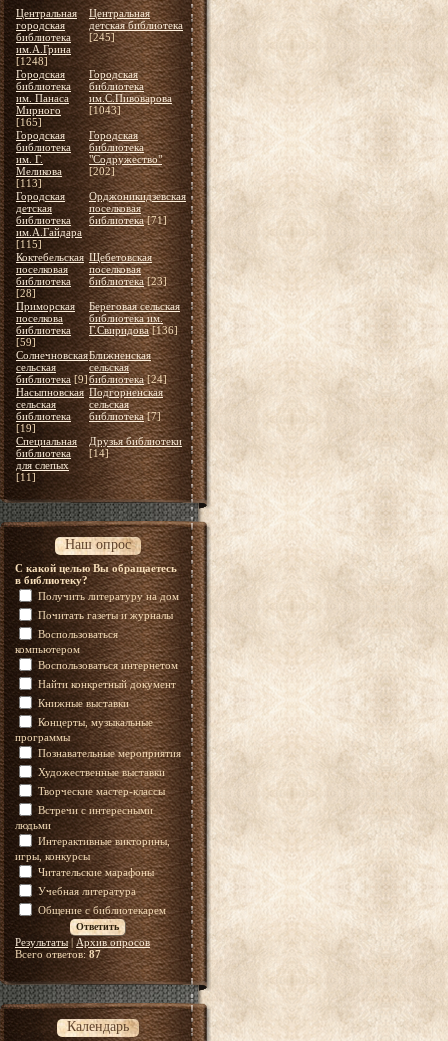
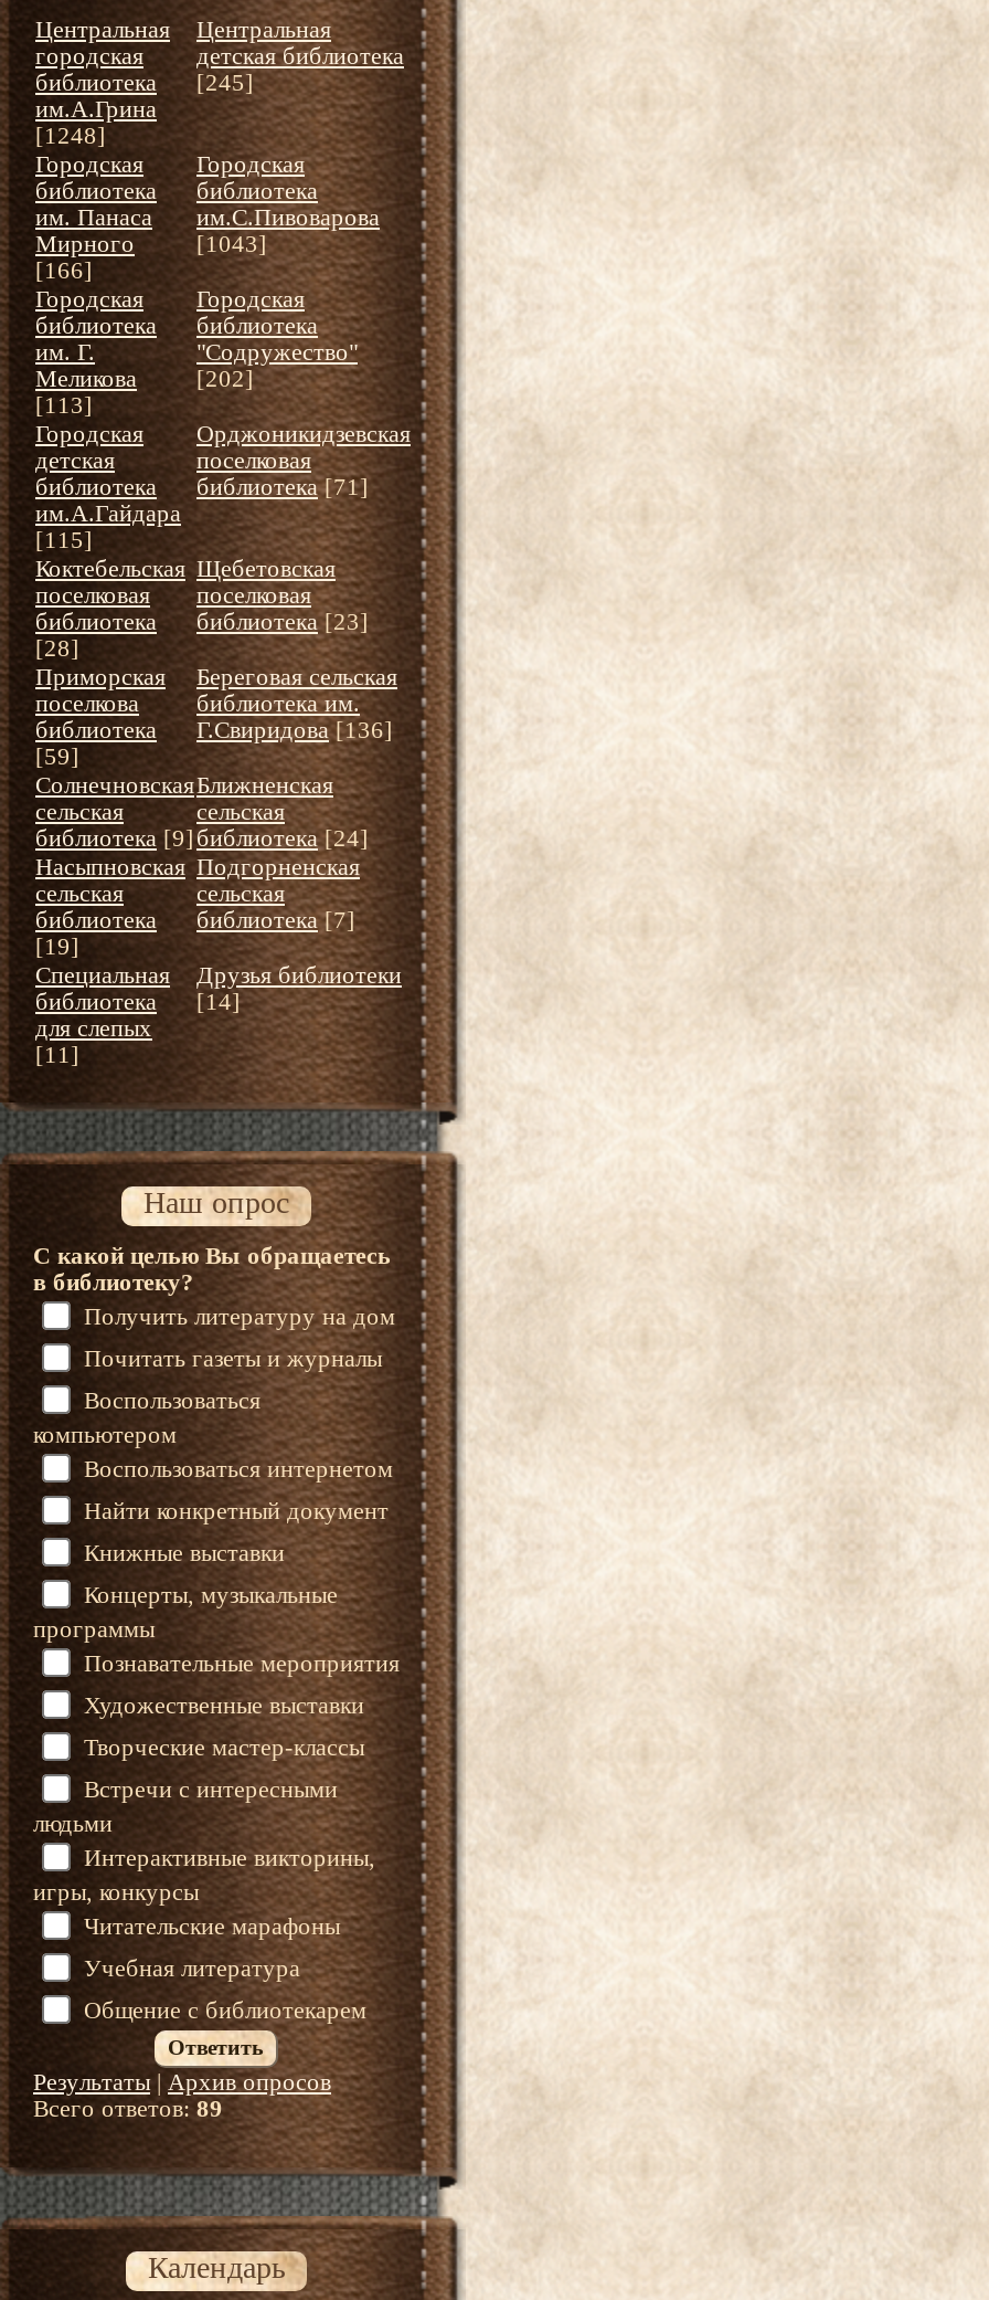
[16,116,42,128] [165] -> [35,256,93,283] [166]
[15,948,101,960] Всего ответов:87 -> [33,2095,223,2121] Всего ответов:89

